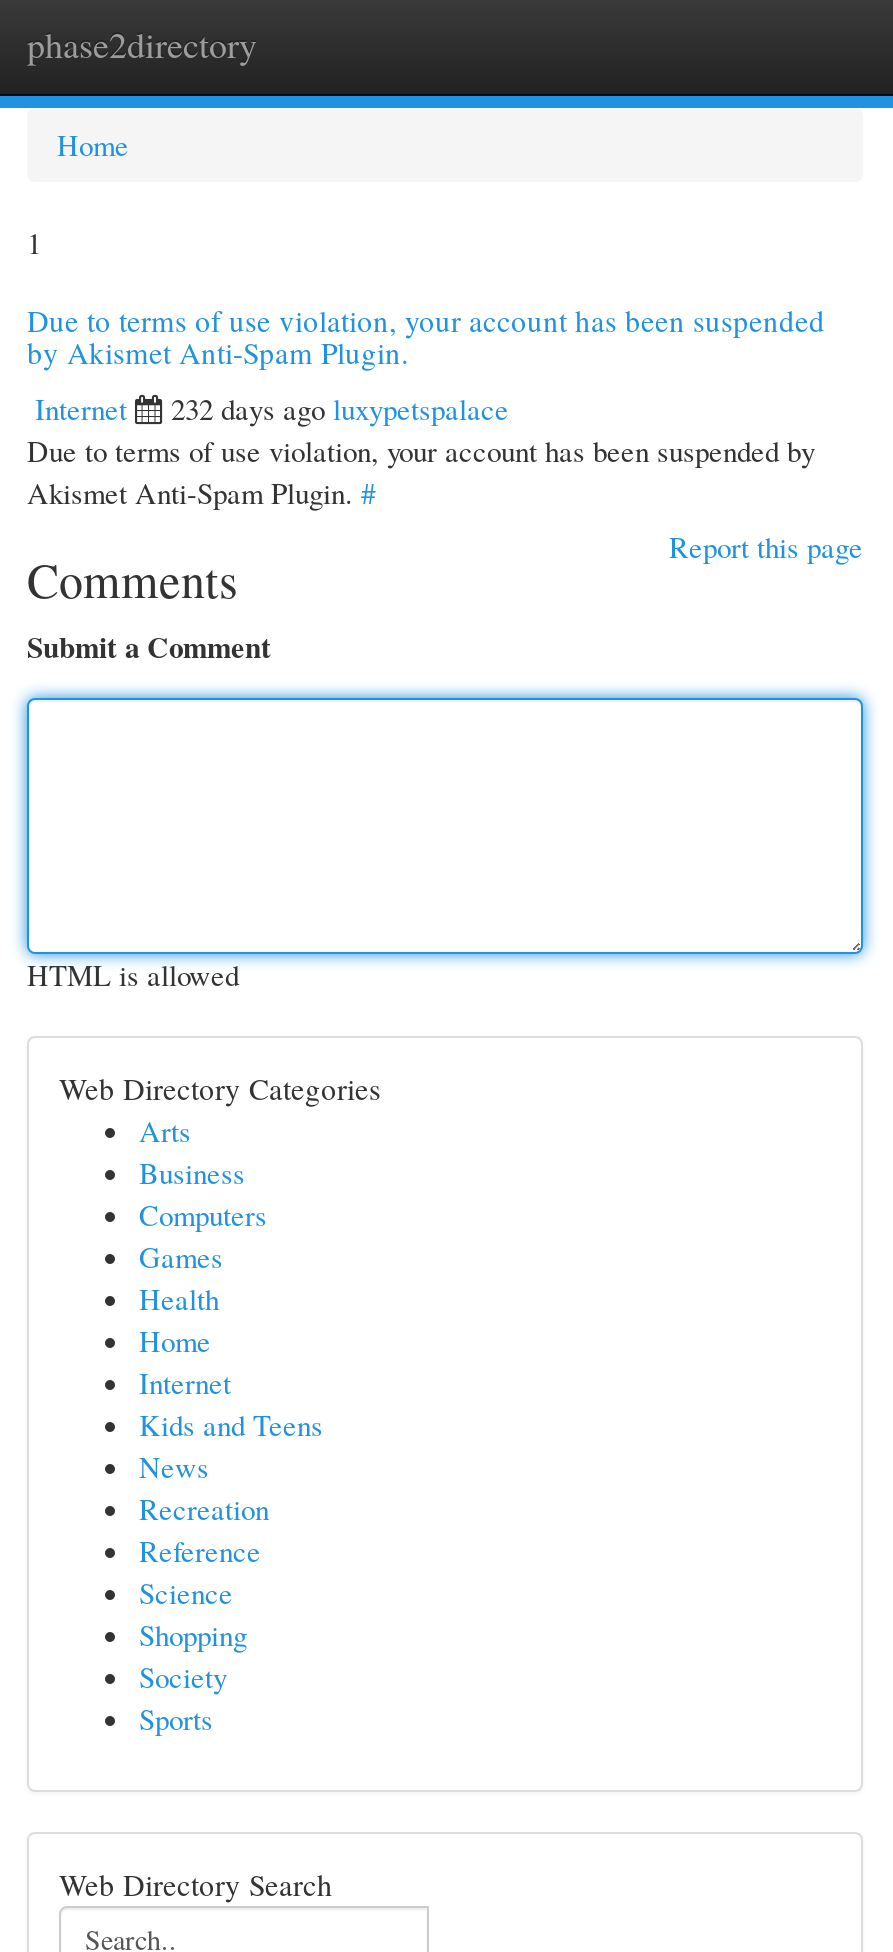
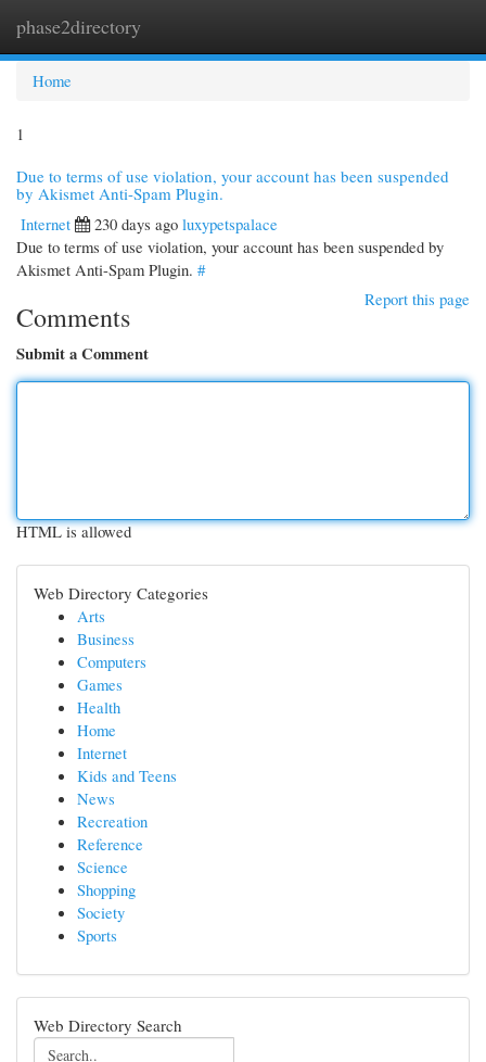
[171,388,509,428] 232 days ago luxypetspalace -> [94,213,278,235] 230 days ago luxypetspalace

